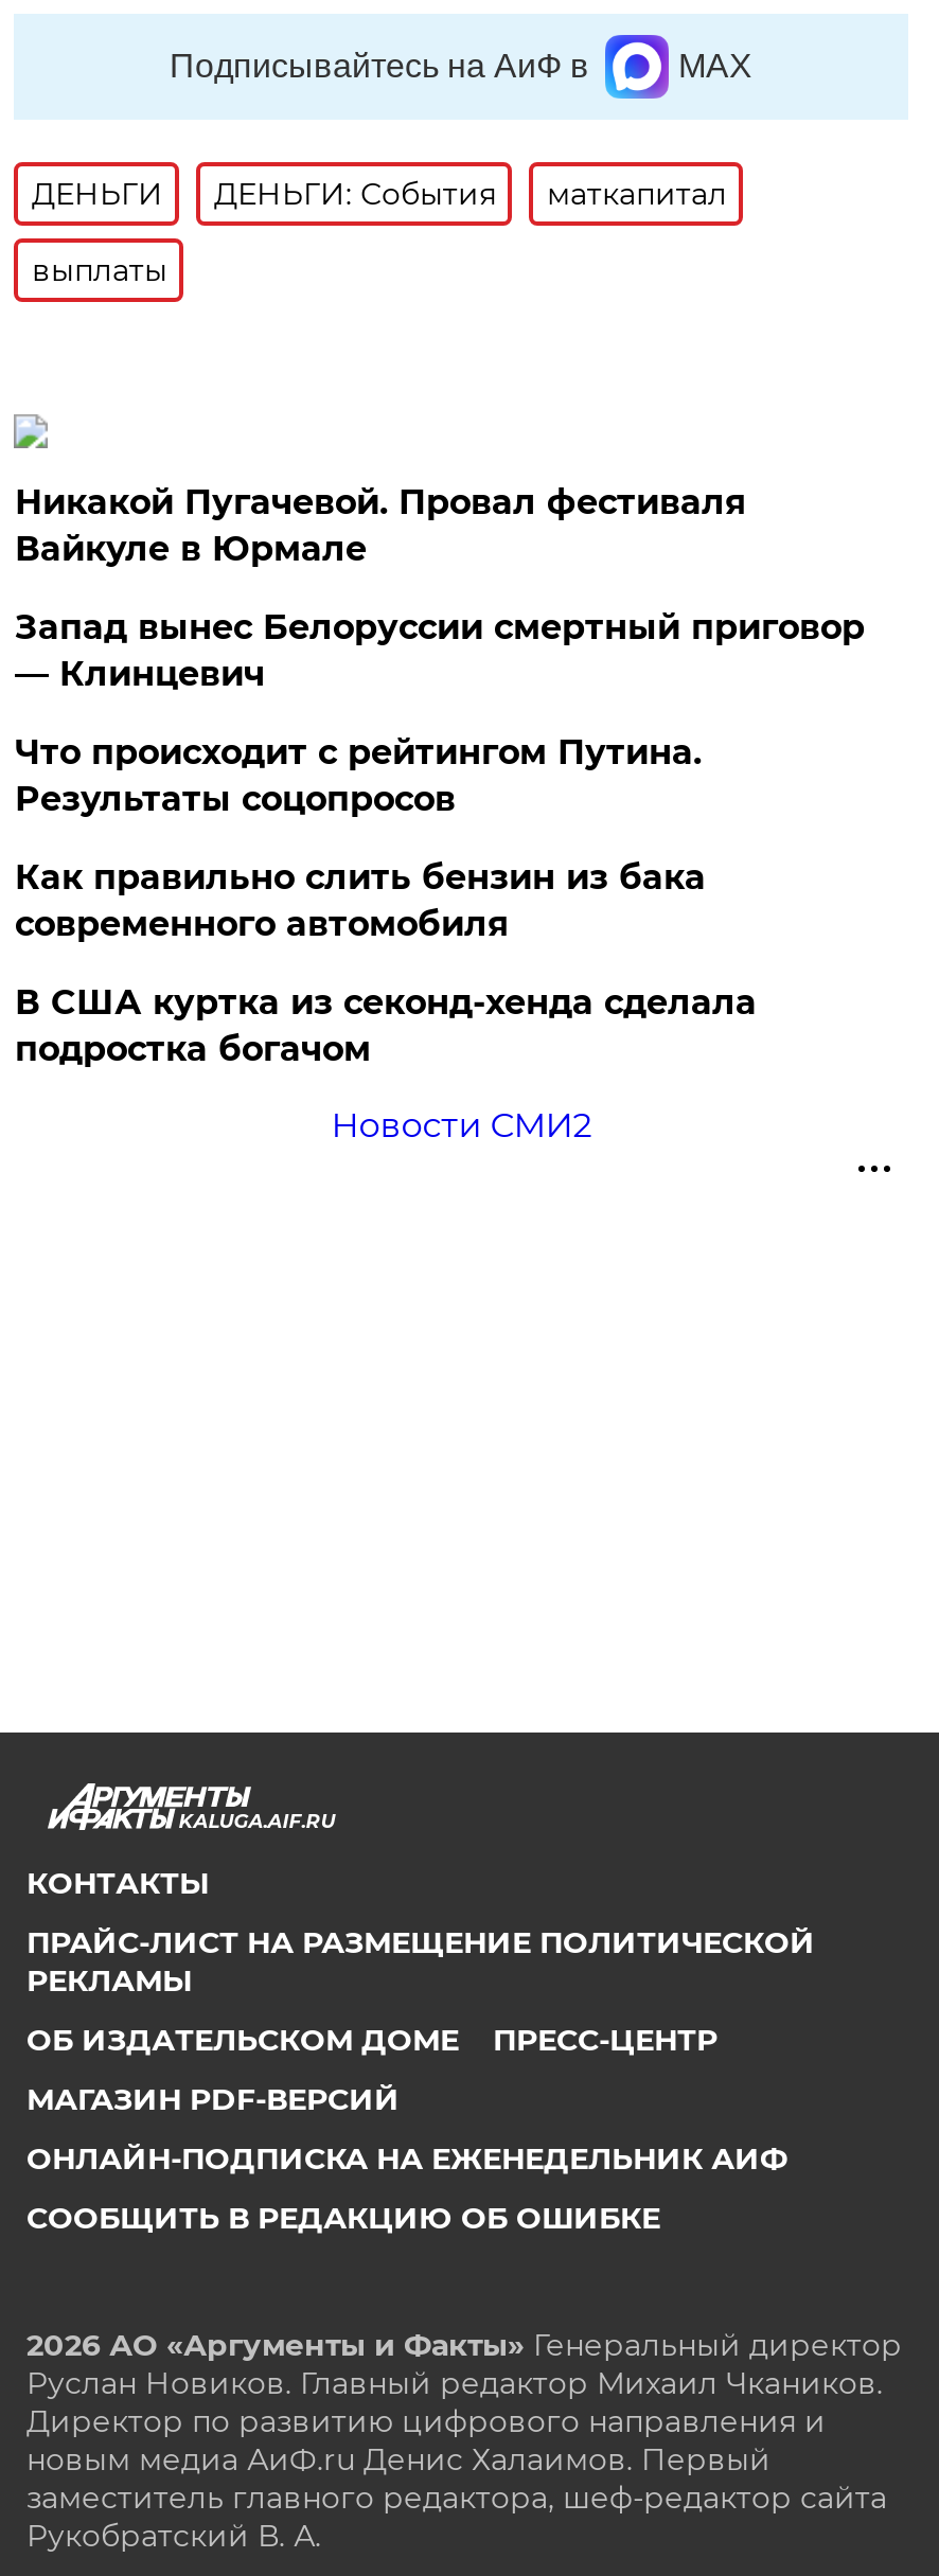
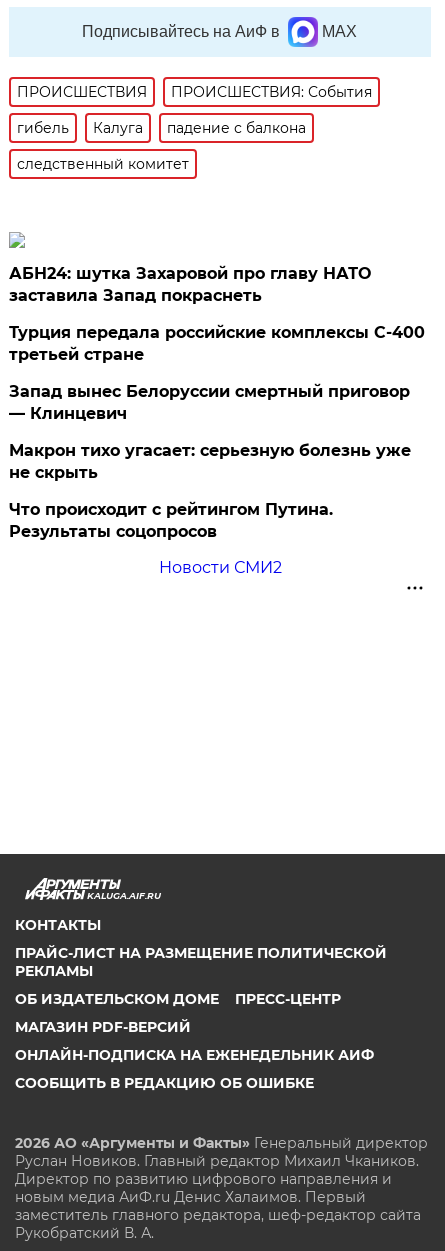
[32,175,727,289] ДЕНЬГИ | ДЕНЬГИ: События | маткапитал | выплаты -> [17,83,372,173] ПРОИСШЕСТВИЯ | ПРОИСШЕСТВИЯ: События | гибель | Калуга | падение с балкона | следственный комитет
[15,482,746,569] Никакой Пугачевой. Провал фестиваля | Вайкуле в Юрмале -> [9,264,425,364] АБН24: шутка Захаровой про главу НАТО | заставила Запад покраснеть | Турция передала российские комплексы С-400 | третьей стране
moved [15,607,865,694] -> [9,382,410,423]: Запад вынес Белоруссии смертный приговор | — Клинцевич
none -> [9,441,411,482] Макрон тихо угасает: серьезную болезнь уже | не скрыть
moved [15,732,701,819] -> [9,500,333,541]: Что происходит с рейтингом Путина. | Результаты соцопросов
[15,857,756,1069] Как правильно слить бензин из бака | современного автомобиля | В США куртка из секонд-хенда сделала | подростка богачом -> none

